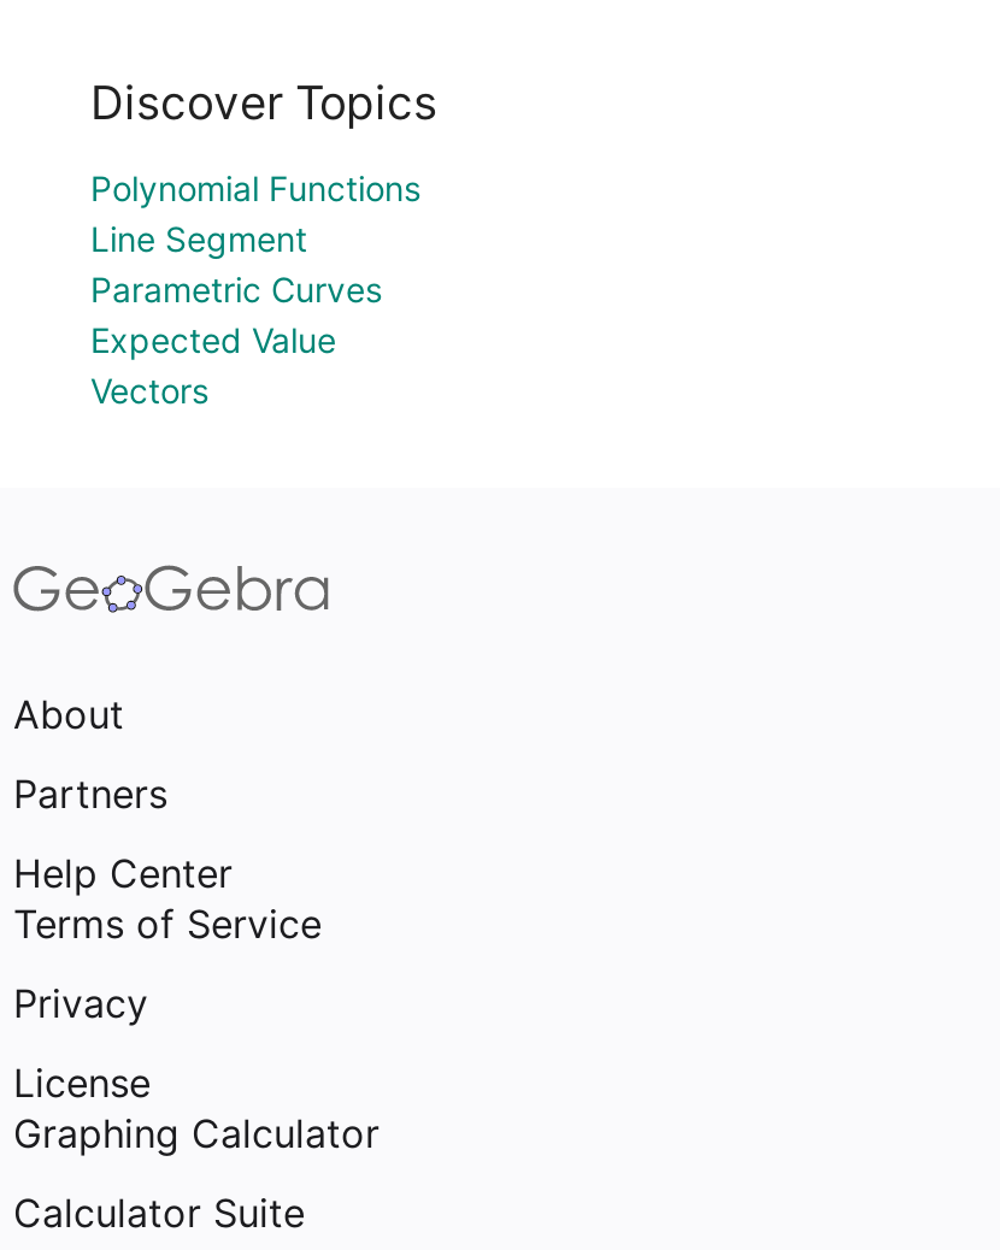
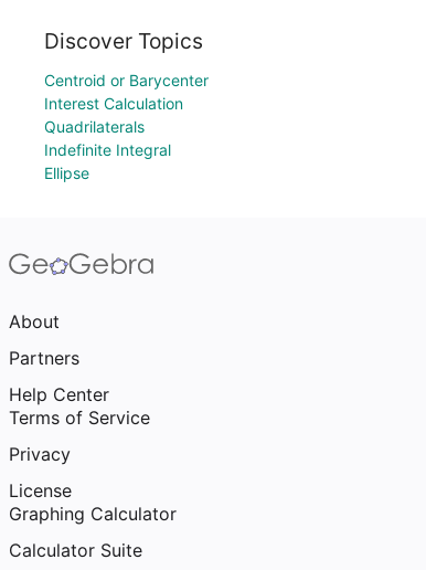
[90,167,420,411] Polynomial Functions | Line Segment | Parametric Curves | Expected Value | Vectors -> [44,71,209,182] Centroid or Barycenter | Interest Calculation | Quadrilaterals | Indefinite Integral | Ellipse

